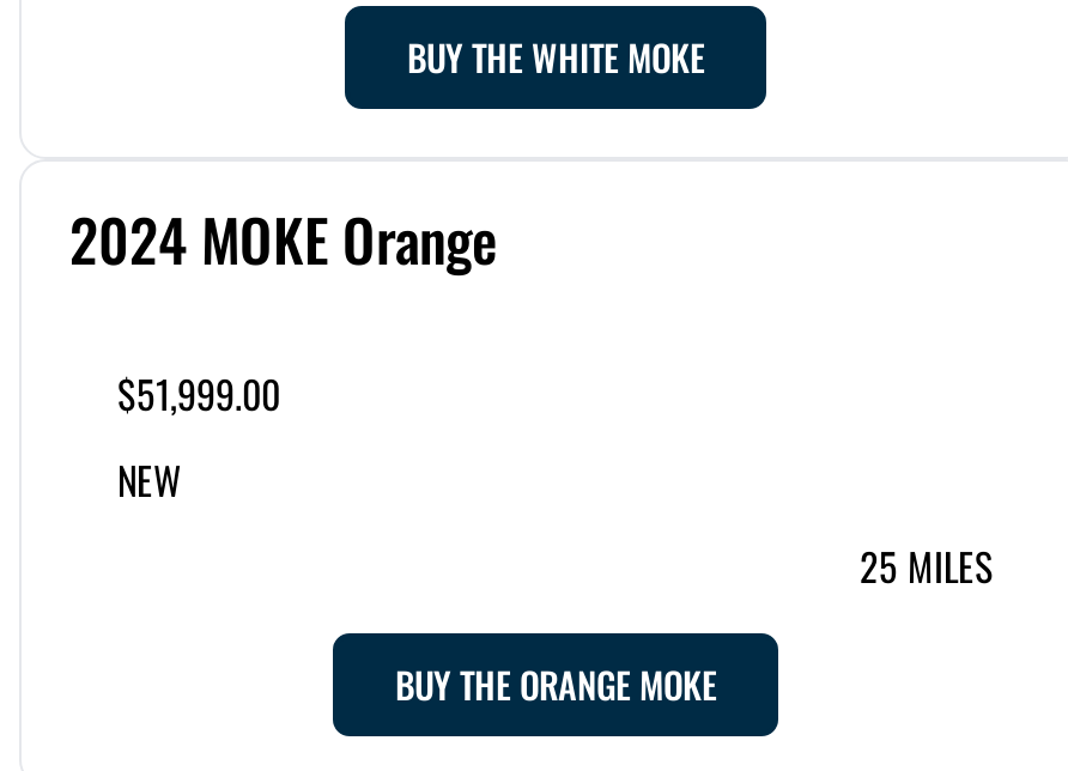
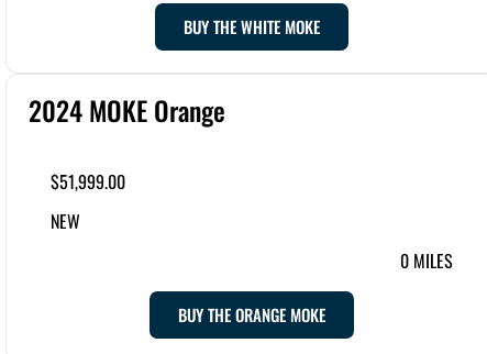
[860,538,994,596] 25 MILES -> [400,247,453,274] 0 MILES

